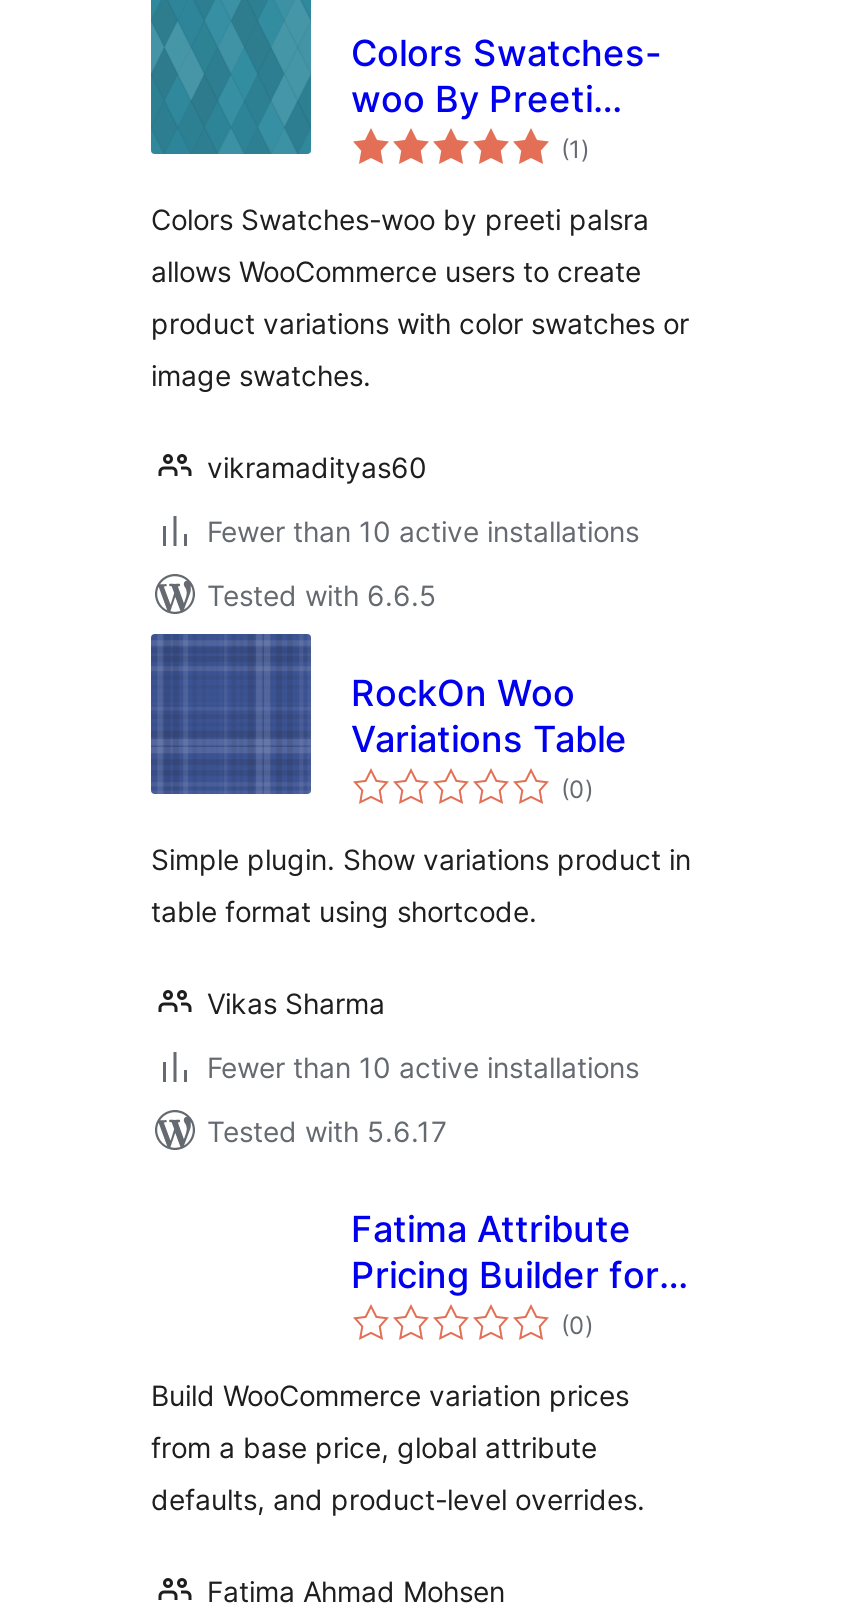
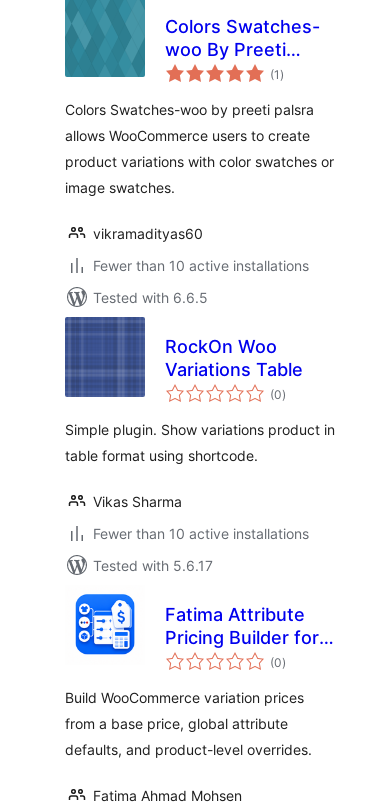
none -> [74,593,136,656] [image]

